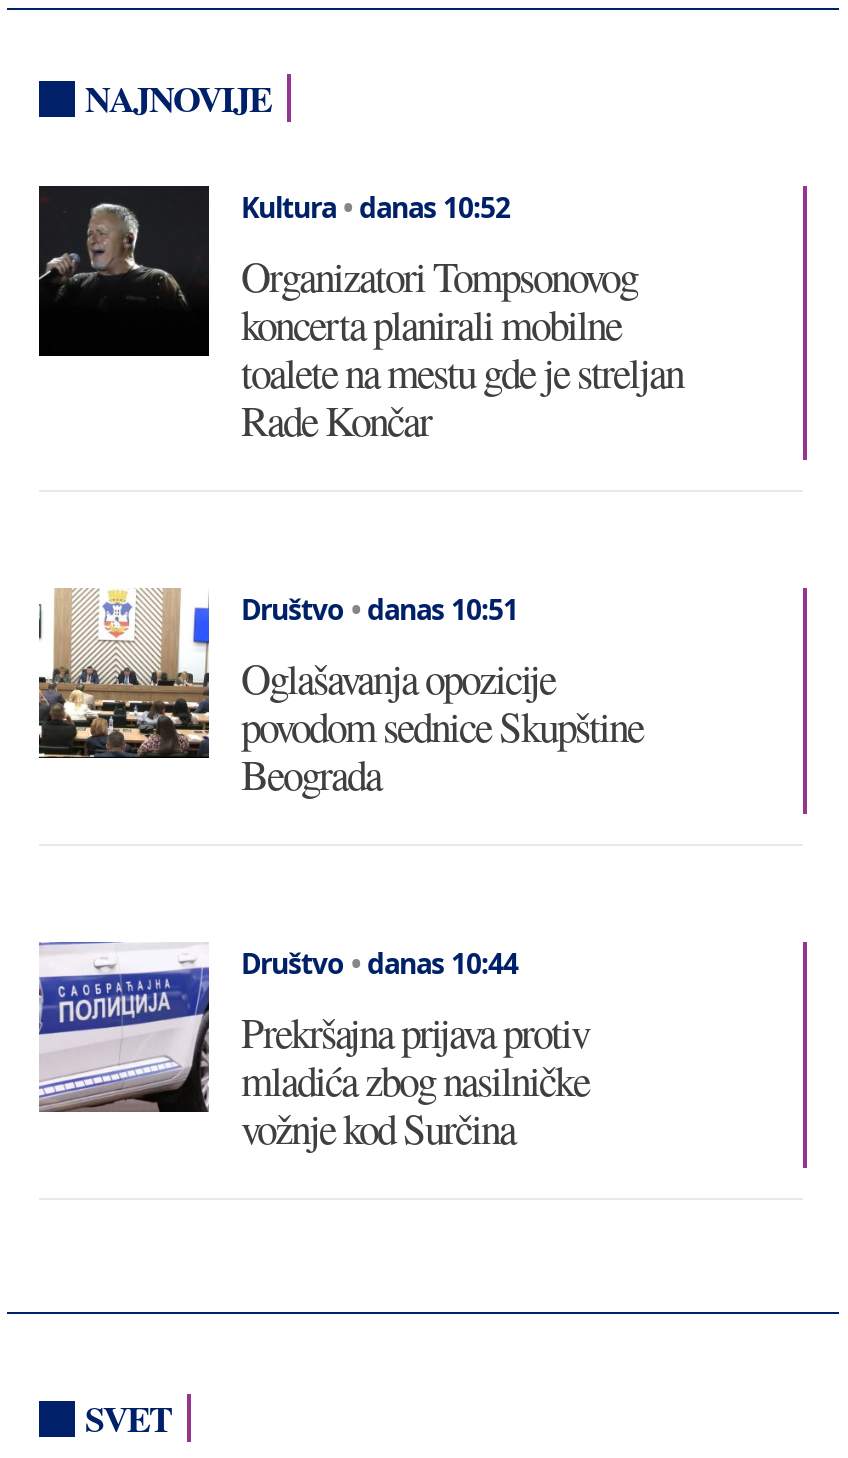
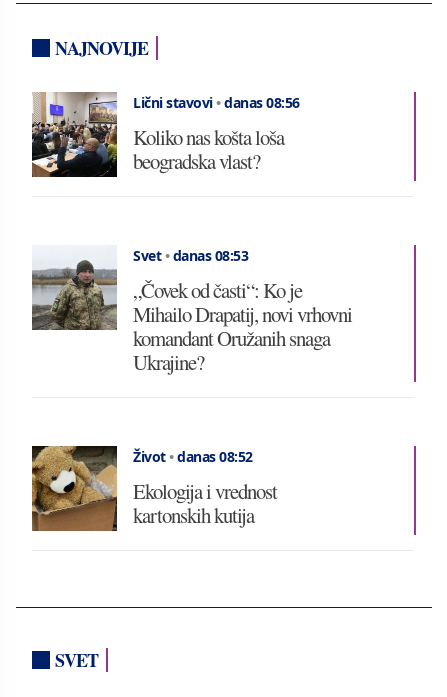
[37,184,683,448] [image] | Kultura • danas 10:52 | Organizatori Tompsonovog | koncerta planirali mobilne | toalete na mestu gde je streljan | Rade Končar -> [31,91,299,178] [image] | Lični stavovi • danas 08:56 | Koliko nas košta loša | beogradska vlast?
[39,588,643,802] [image] | Društvo • danas 10:51 | Oglašavanja opozicije | povodom sednice Skupštine | Beograda -> [31,246,352,376] [image] | Svet • danas 08:53 | „Čovek od časti“: Ko je | Mihailo Drapatij, novi vrhovni | komandant Oružanih snaga | Ukrajine?
[39,940,589,1156] [image] | Društvo • danas 10:44 | Prekršajna prijava protiv | mladića zbog nasilničke | vožnje kod Surčina -> [31,445,277,532] [image] | Život • danas 08:52 | Ekologija i vrednost | kartonskih kutija

